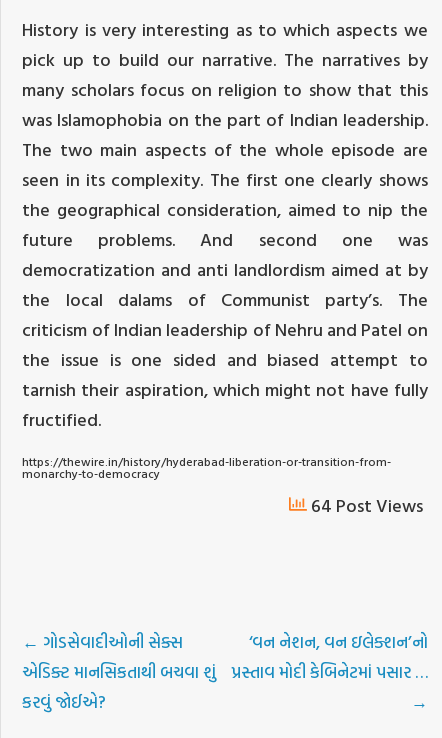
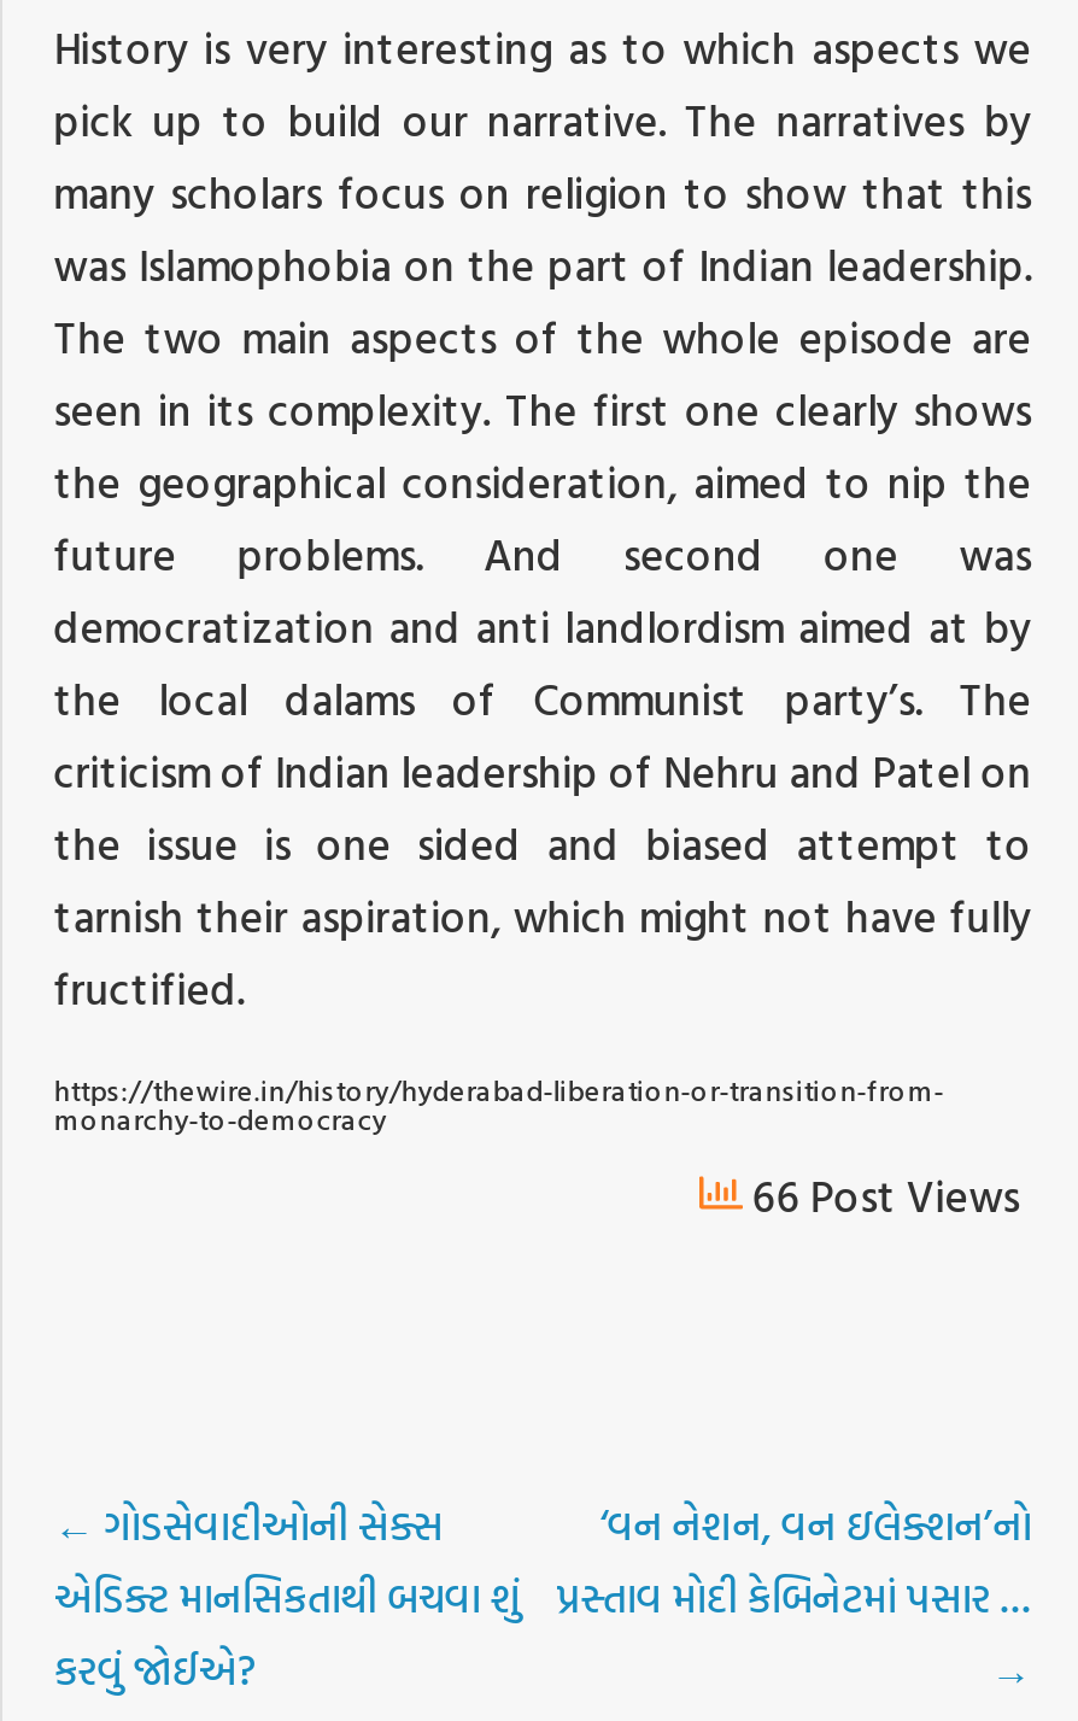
[307,492,423,519] 64 Post Views -> [742,1164,1020,1229] 66 Post Views

